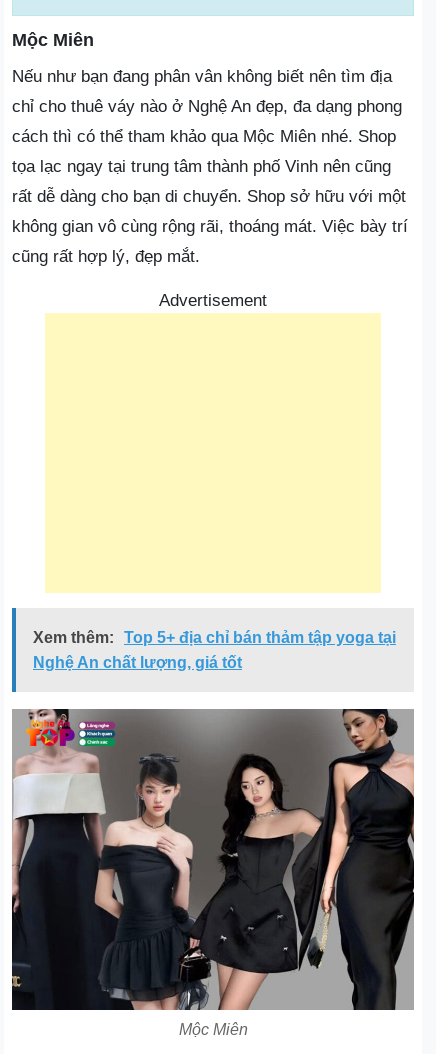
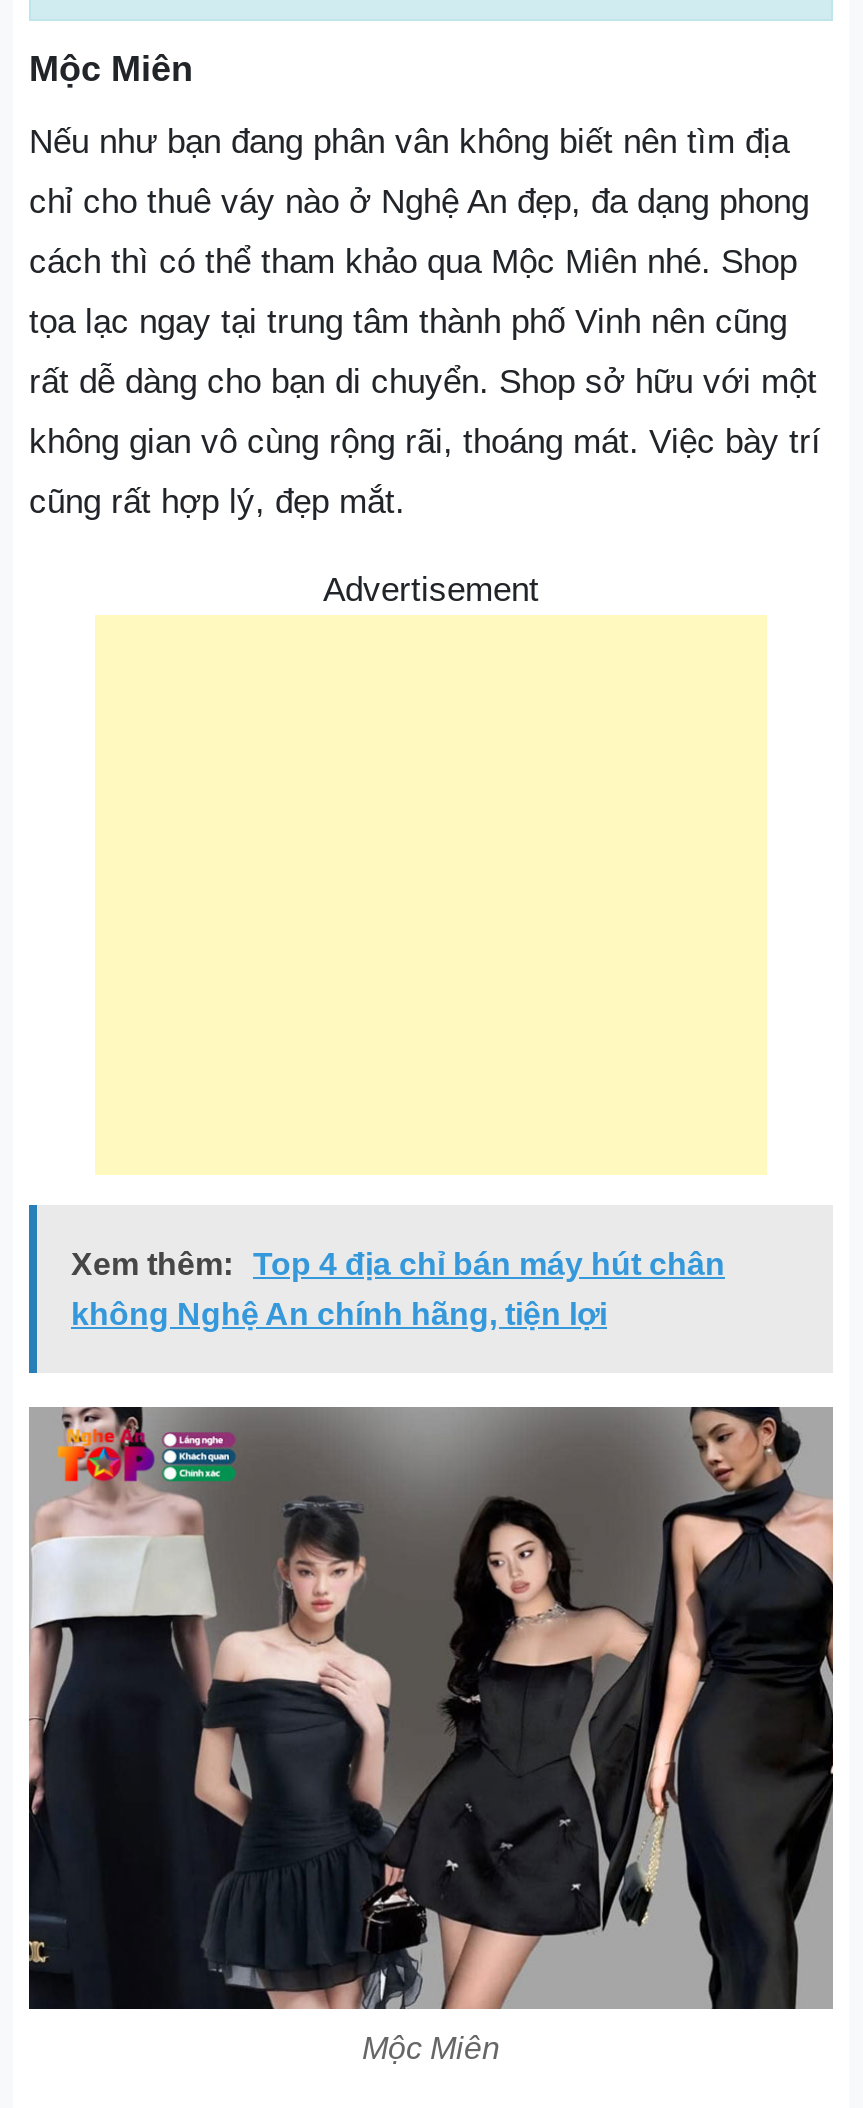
[33,628,396,645] Xem thêm: Top 5+ địa chỉ bán thảm tập yoga tại -> [71,1246,725,1280] Xem thêm: Top 4 địa chỉ bán máy hút chân
[33,653,242,670] Nghệ An chất lượng, giá tốt -> [71,1296,607,1330] không Nghệ An chính hãng, tiện lợi

